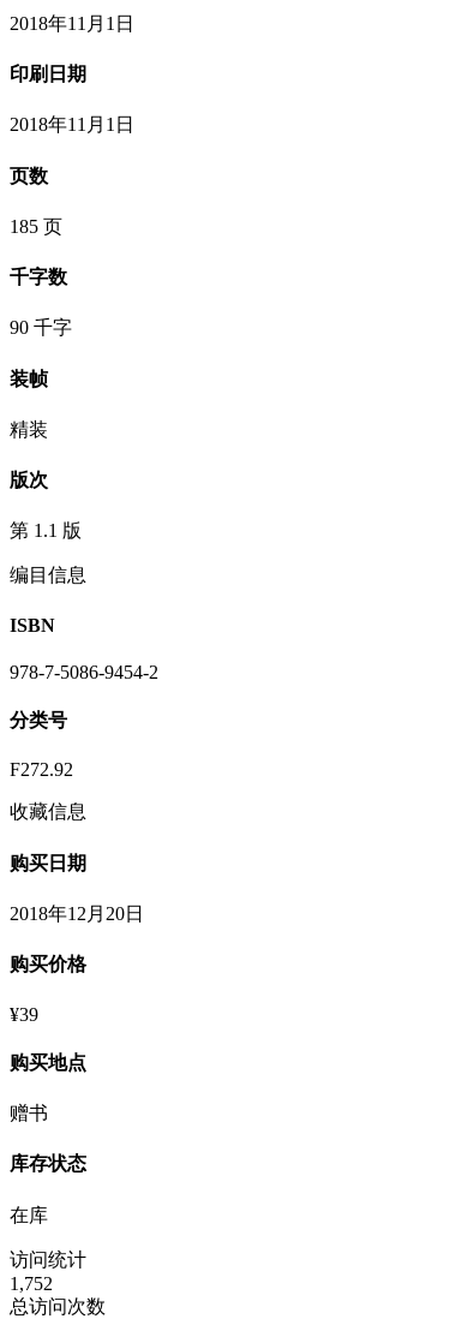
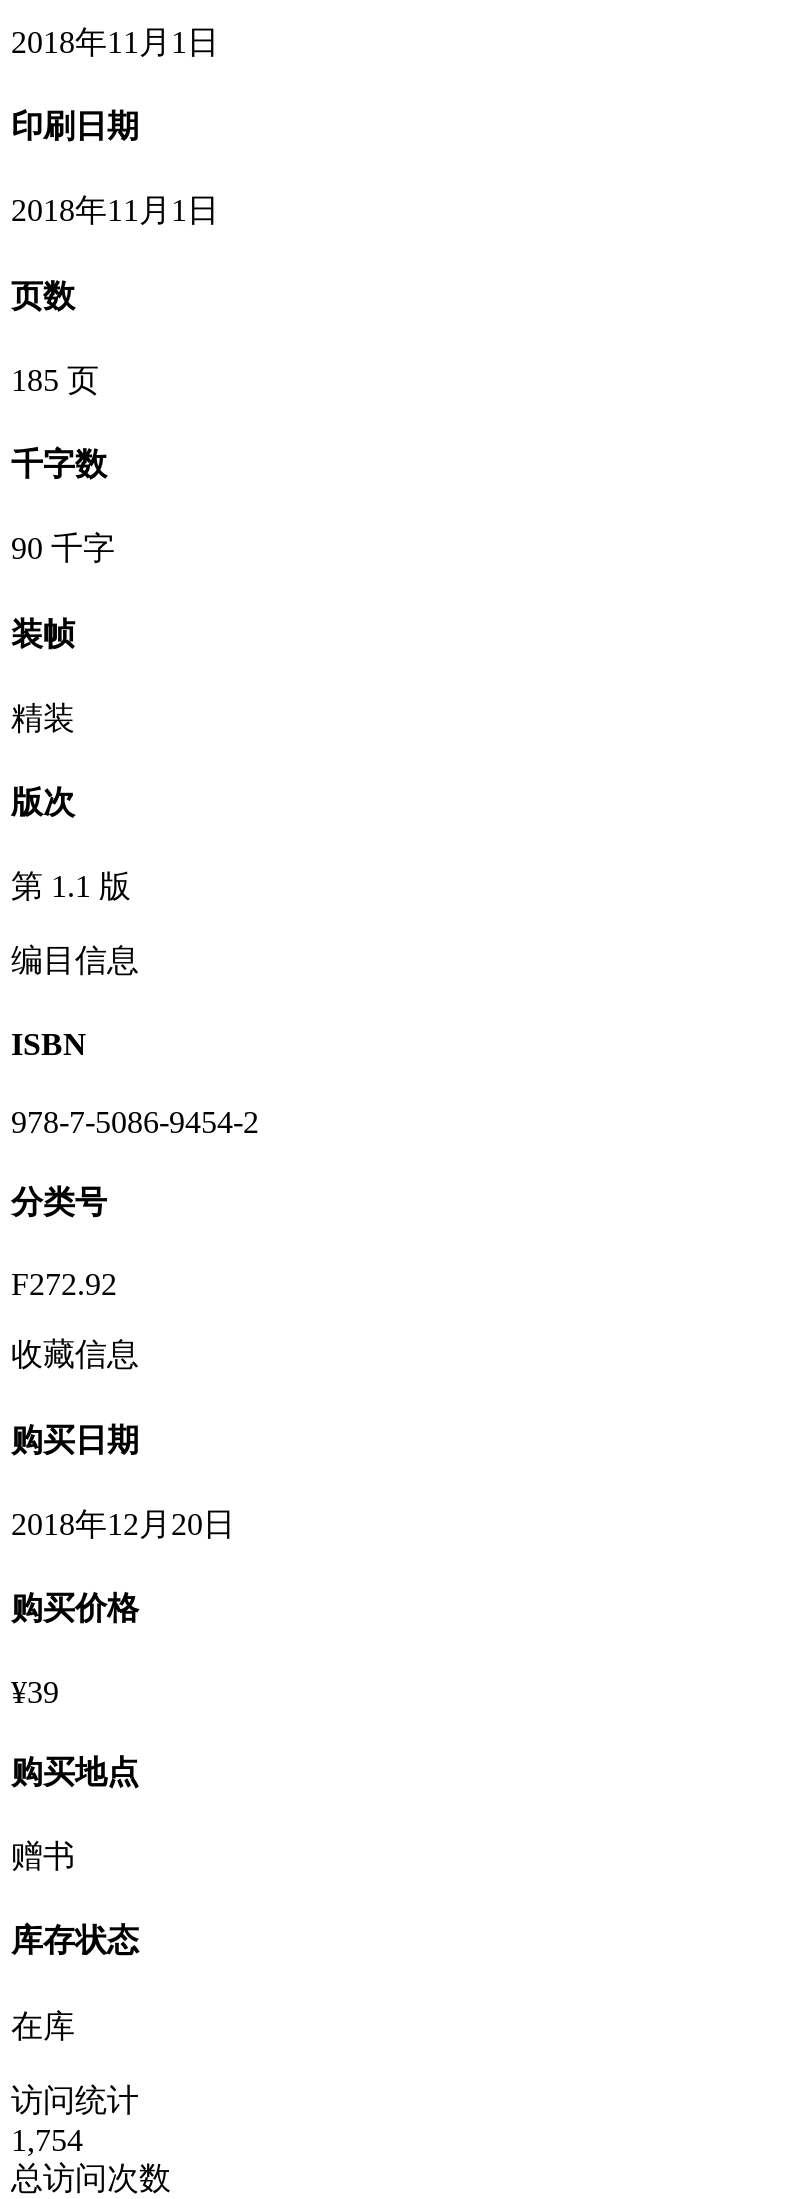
[10,1273,53,1293] 1,752 -> [11,2122,83,2156] 1,754

